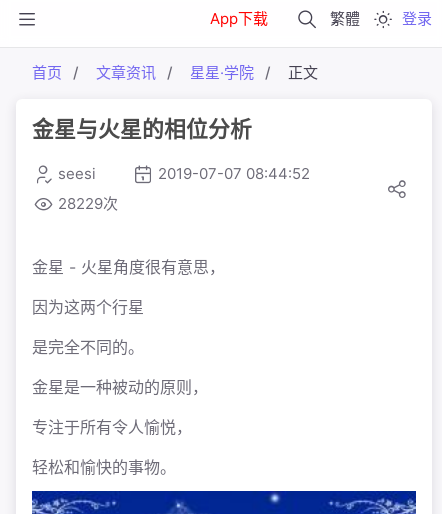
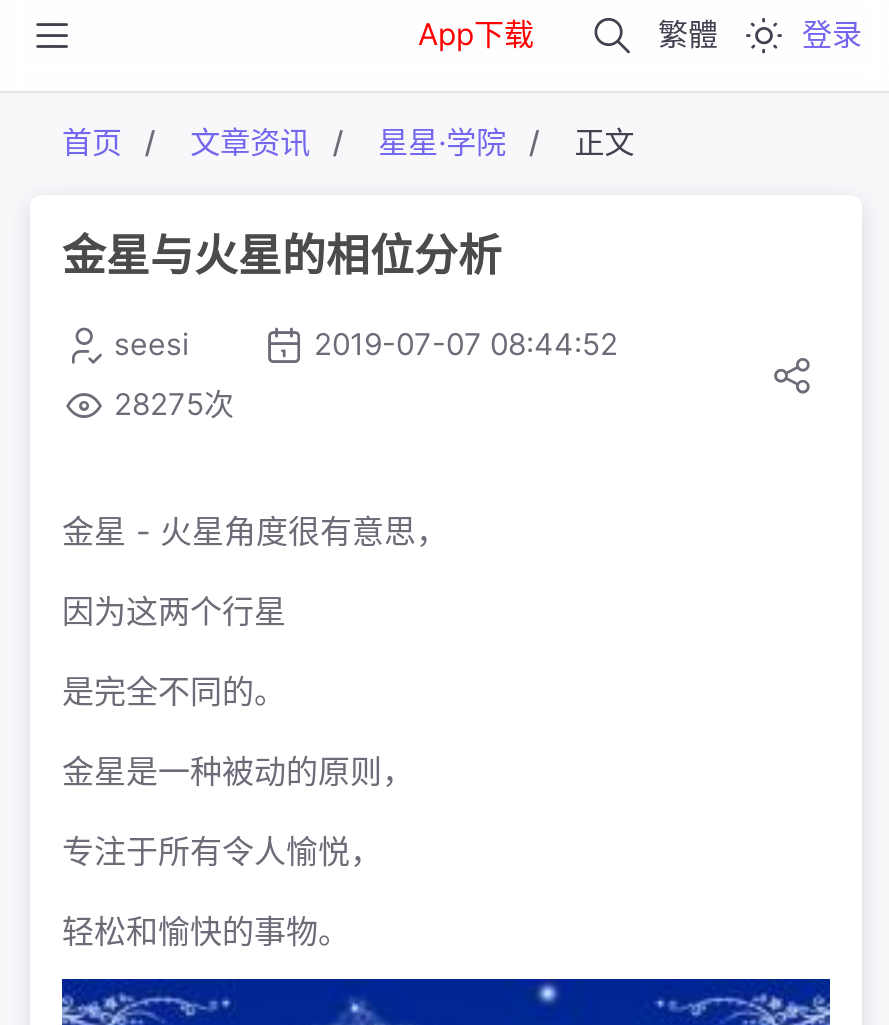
[58,194,118,213] 28229次 -> [114,385,234,423] 28275次

